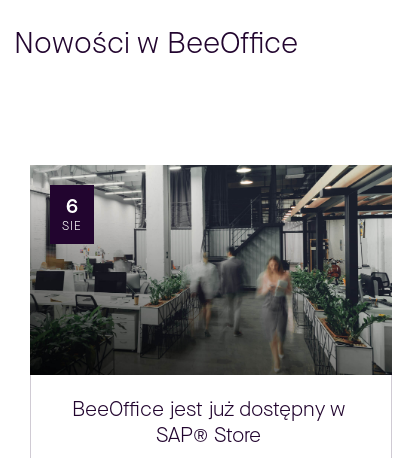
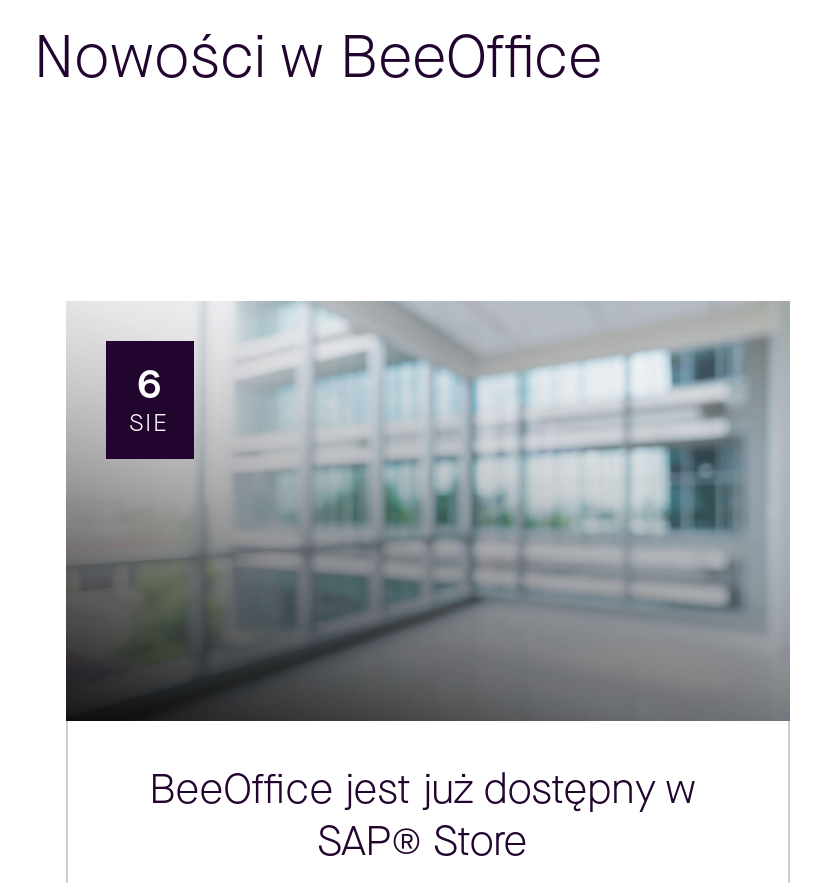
[30,165,392,375] [image] -> [66,301,790,723] [image]

